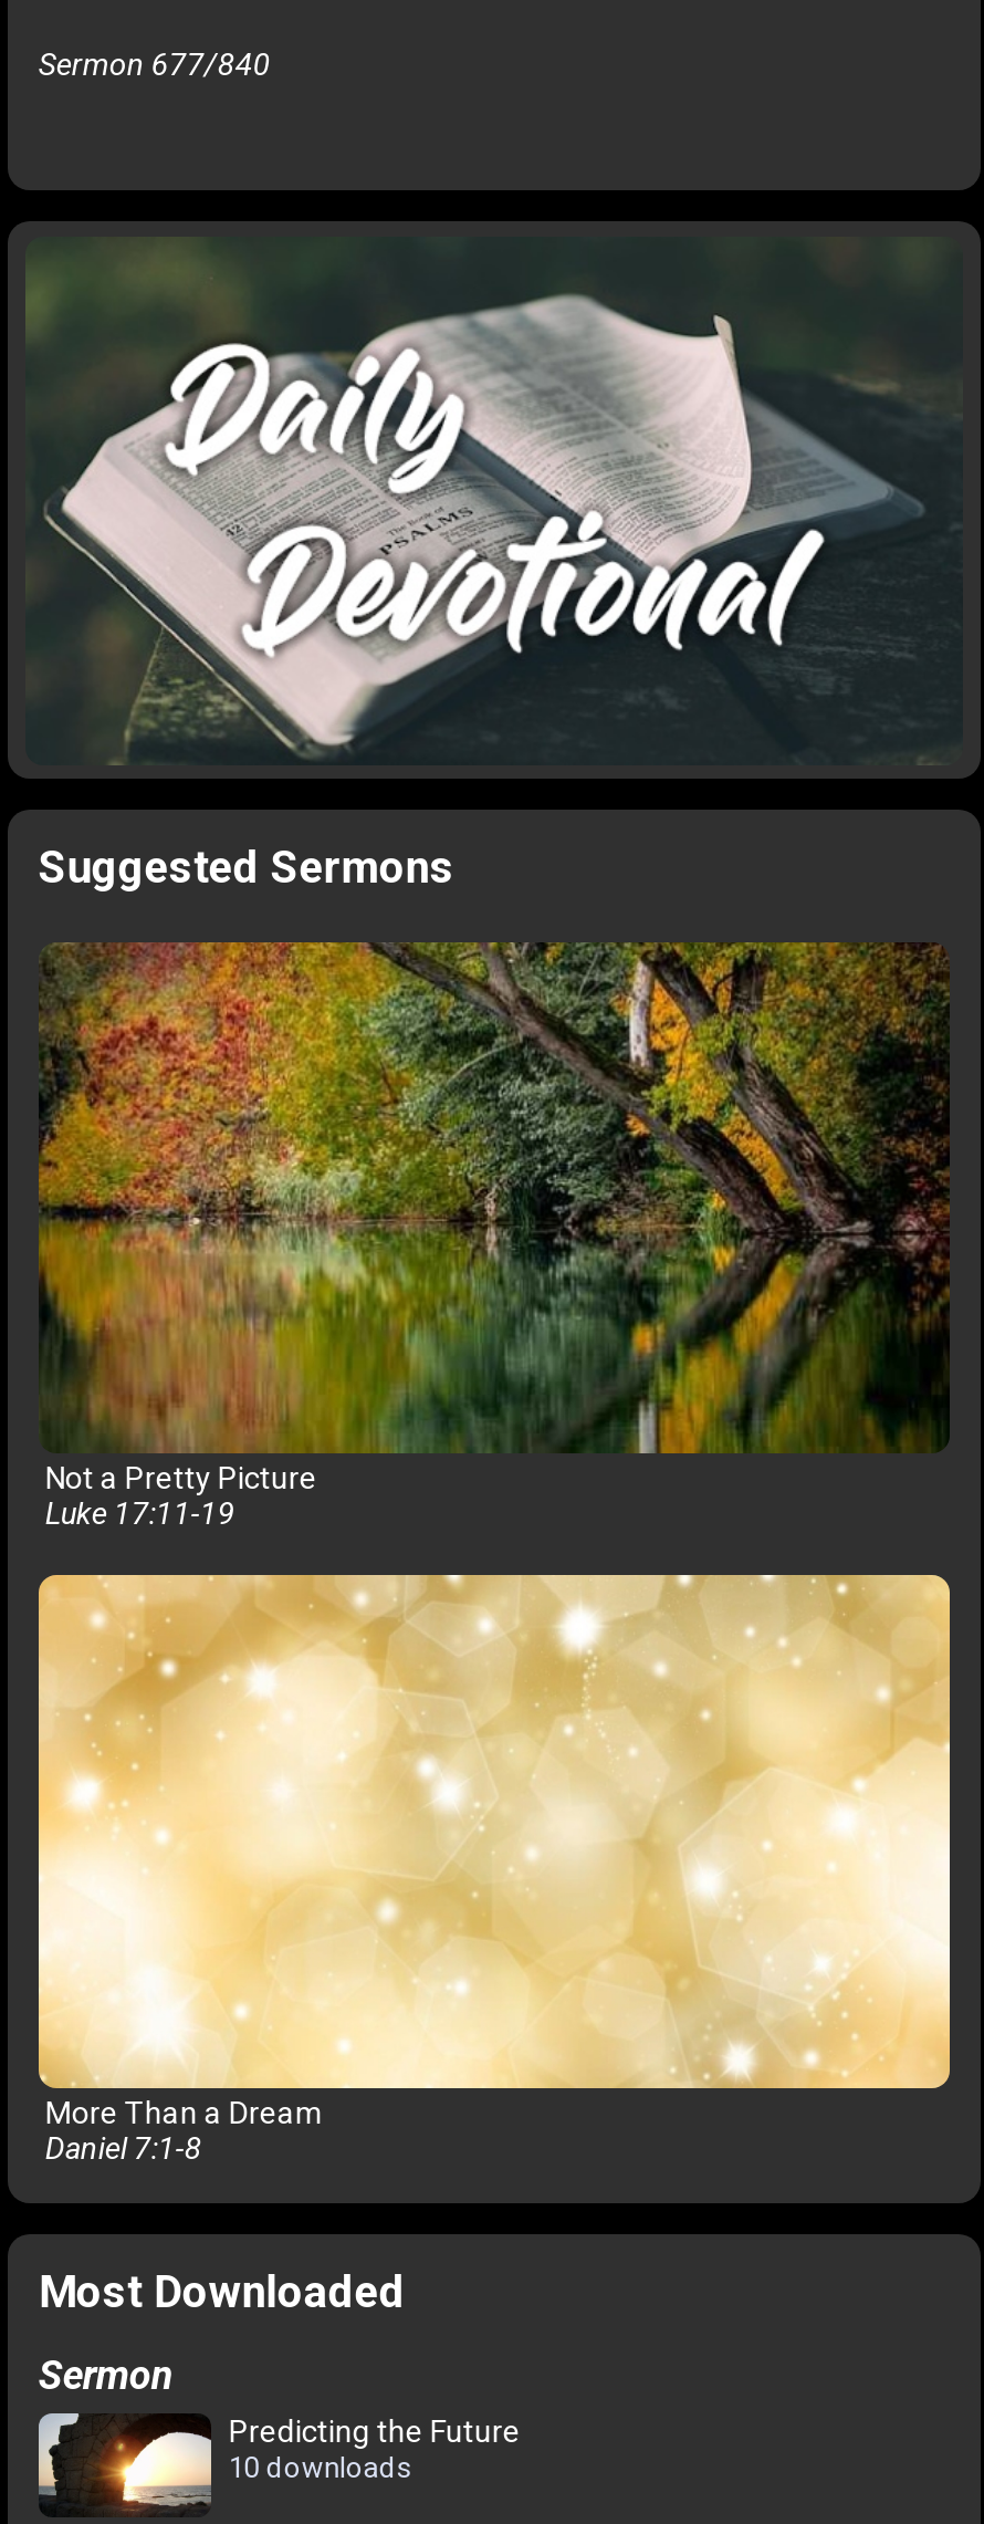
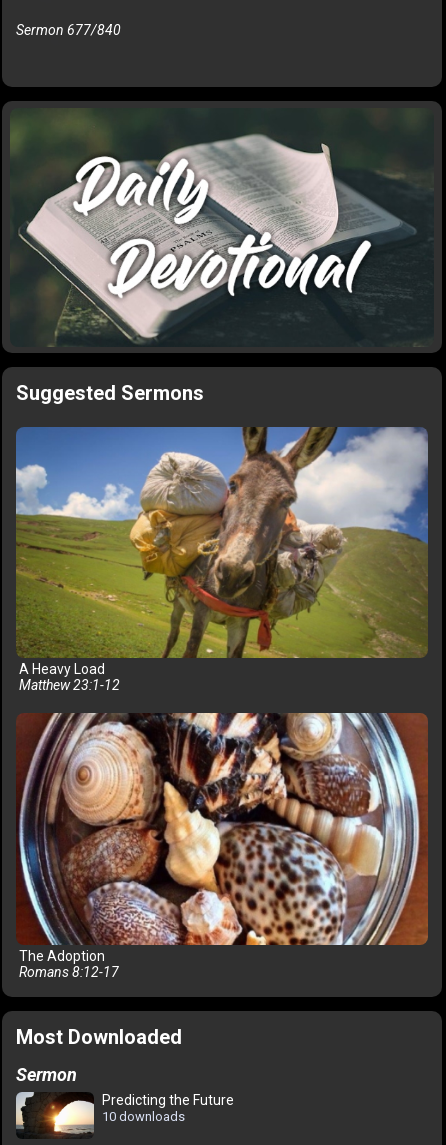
[38,940,950,1532] [image] | Not a Pretty Picture | Luke 17:11-19 -> [15,426,429,693] [image] | A Heavy Load | Matthew 23:1-12
[36,1573,952,2166] [image] | More Than a Dream | Daniel 7:1-8 -> [16,712,428,980] [image] | The Adoption | Romans 8:12-17

